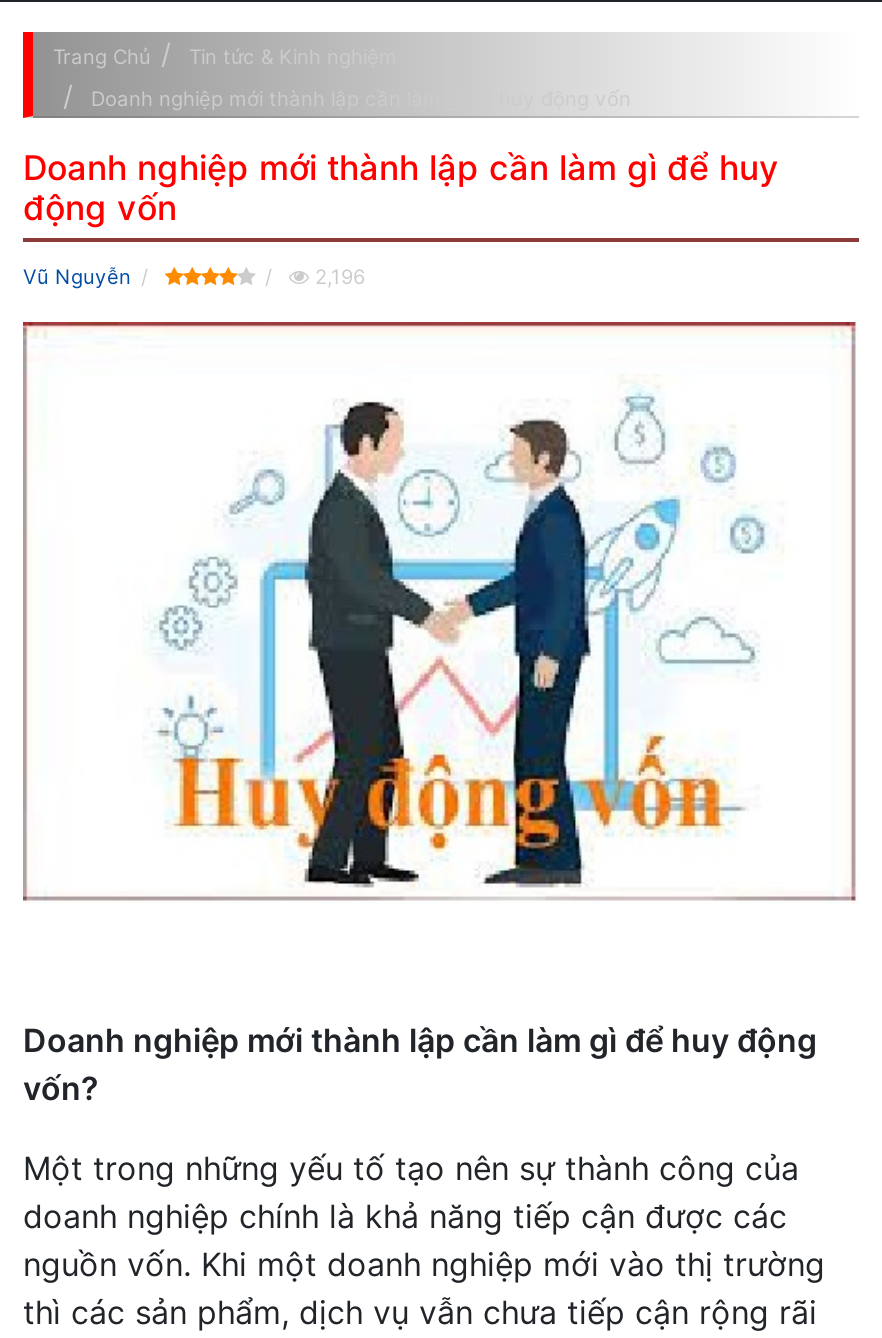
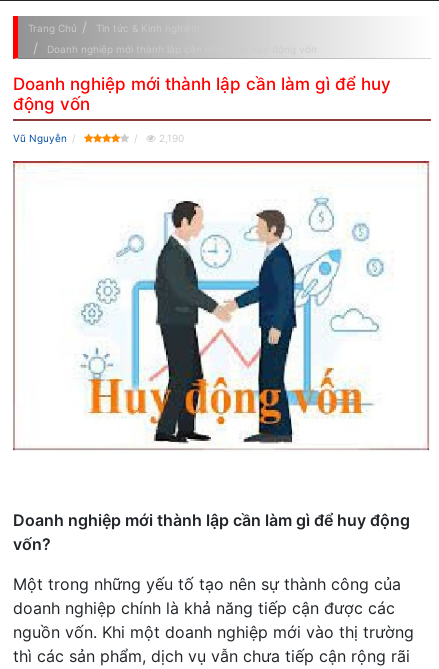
[309,264,365,288] 2,196 -> [156,132,184,144] 2,190

